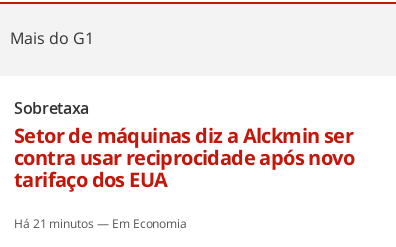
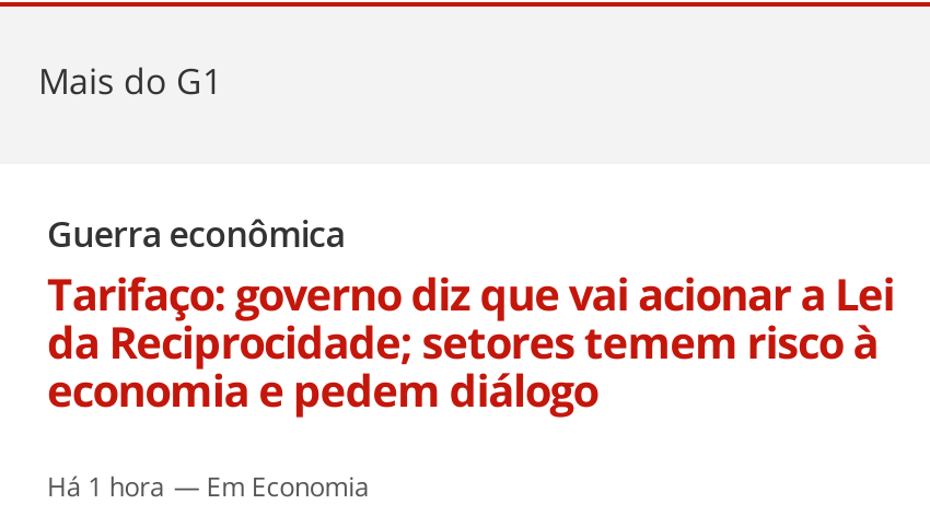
[14,97,354,193] Sobretaxa | Setor de máquinas diz a Alckmin ser | contra usar reciprocidade após novo | tarifaço dos EUA -> [47,209,894,419] Guerra econômica | Tarifaço: governo diz que vai acionar a Lei | da Reciprocidade; setores temem risco à | economia e pedem diálogo
[14,215,93,232] Há 21 minutos -> [47,467,165,504] Há 1 hora

